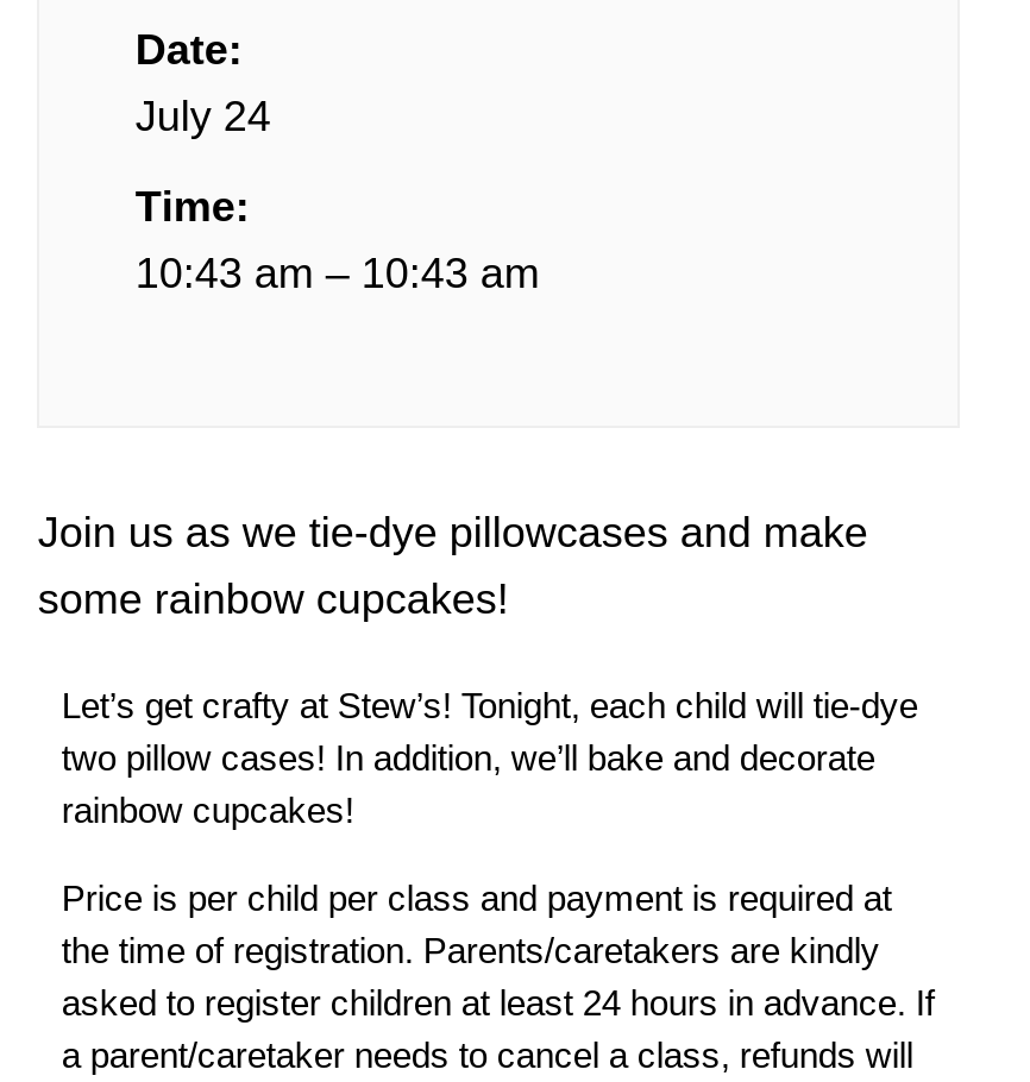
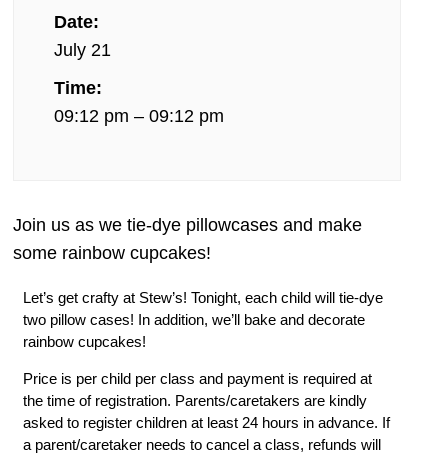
[135,92,271,140] July 24 -> [54,40,111,60] July 21
[135,249,540,297] 10:43 am – 10:43 am -> [54,106,224,126] 09:12 pm – 09:12 pm

